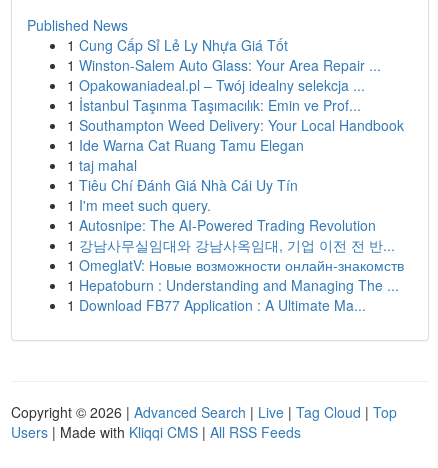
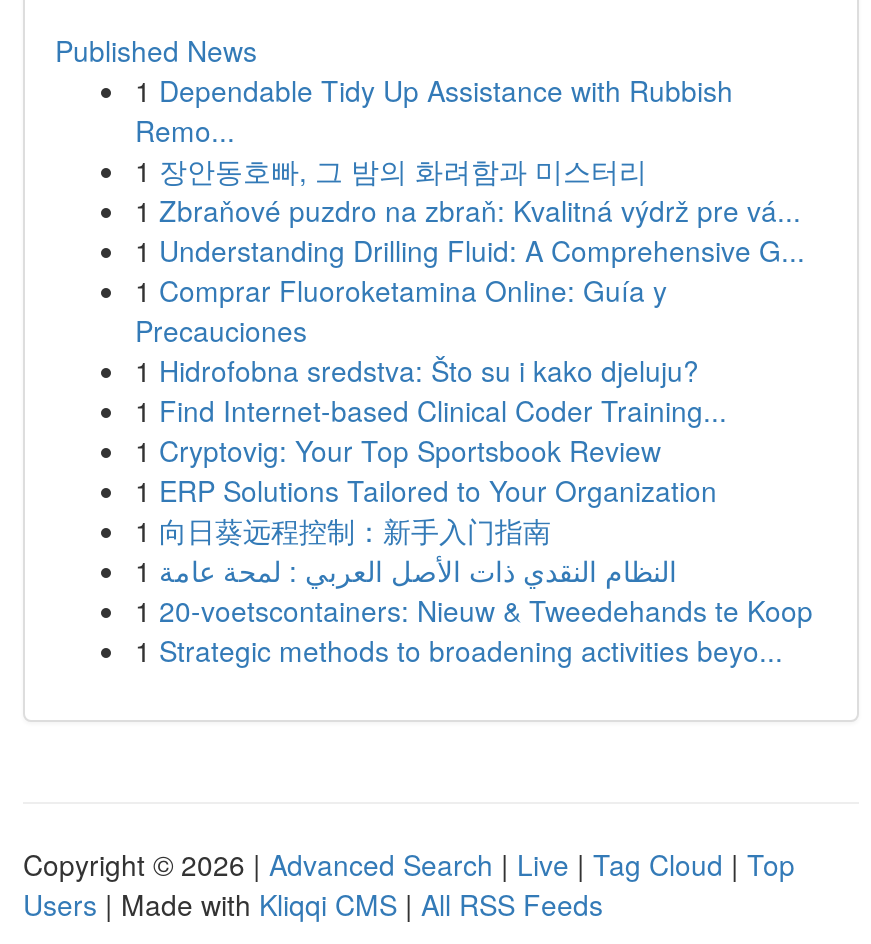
[67,35,404,315] 1 Cung Cấp Sỉ Lẻ Ly Nhựa Giá Tốt | 1 Winston-Salem Auto Glass: Your Area Repair ... | 1 Opakowaniadeal.pl – Twój idealny selekcja ... | 1 İstanbul Taşınma Taşımacılık: Emin ve Prof... | 1 Southampton Weed Delivery: Your Local Handbook | 1 Ide Warna Cat Ruang Tamu Elegan | 1 taj mahal | 1 Tiêu Chí Đánh Giá Nhà Cái Uy Tín | 1 I'm meet such query. | 1 Autosnipe: The AI-Powered Trading Revolution | 1 강남사무실임대와 강남사옥임대, 기업 이전 전 반... | 1 OmeglatV: Новые возможности онлайн-знакомств | 1 Hepatoburn : Understanding and Managing The ... | 1 Download FB77 Application : A Ultimate Ma... -> [135,70,813,670] 1 Dependable Tidy Up Assistance with Rubbish | Remo... | 1 장안동호빠, 그 밤의 화려함과 미스터리 | 1 Zbraňové puzdro na zbraň: Kvalitná výdrž pre vá... | 1 Understanding Drilling Fluid: A Comprehensive G... | 1 Comprar Fluoroketamina Online: Guía y | Precauciones | 1 Hidrofobna sredstva: Što su i kako djeluju? | 1 Find Internet-based Clinical Coder Training... | 1 Cryptovig: Your Top Sportsbook Review | 1 ERP Solutions Tailored to Your Organization | 1 向日葵远程控制：新手入门指南 | 1 النظام النقدي ذات الأصل العربي : لمحة عامة | 1 20-voetscontainers: Nieuw & Tweedehands te Koop | 1 Strategic methods to broadening activities beyo...

